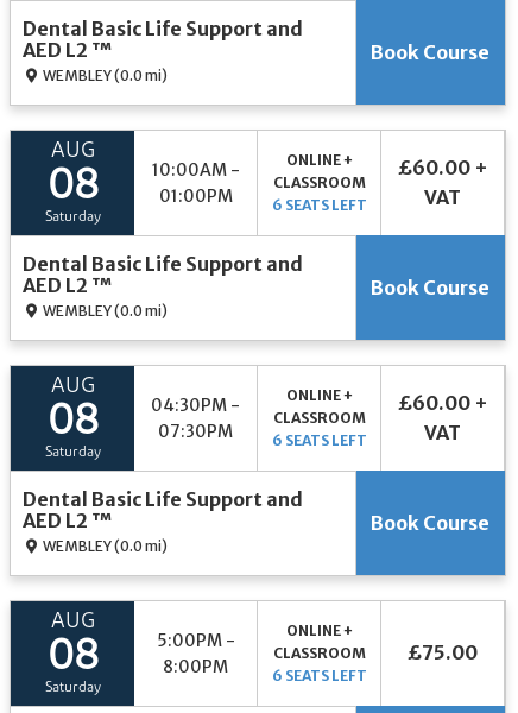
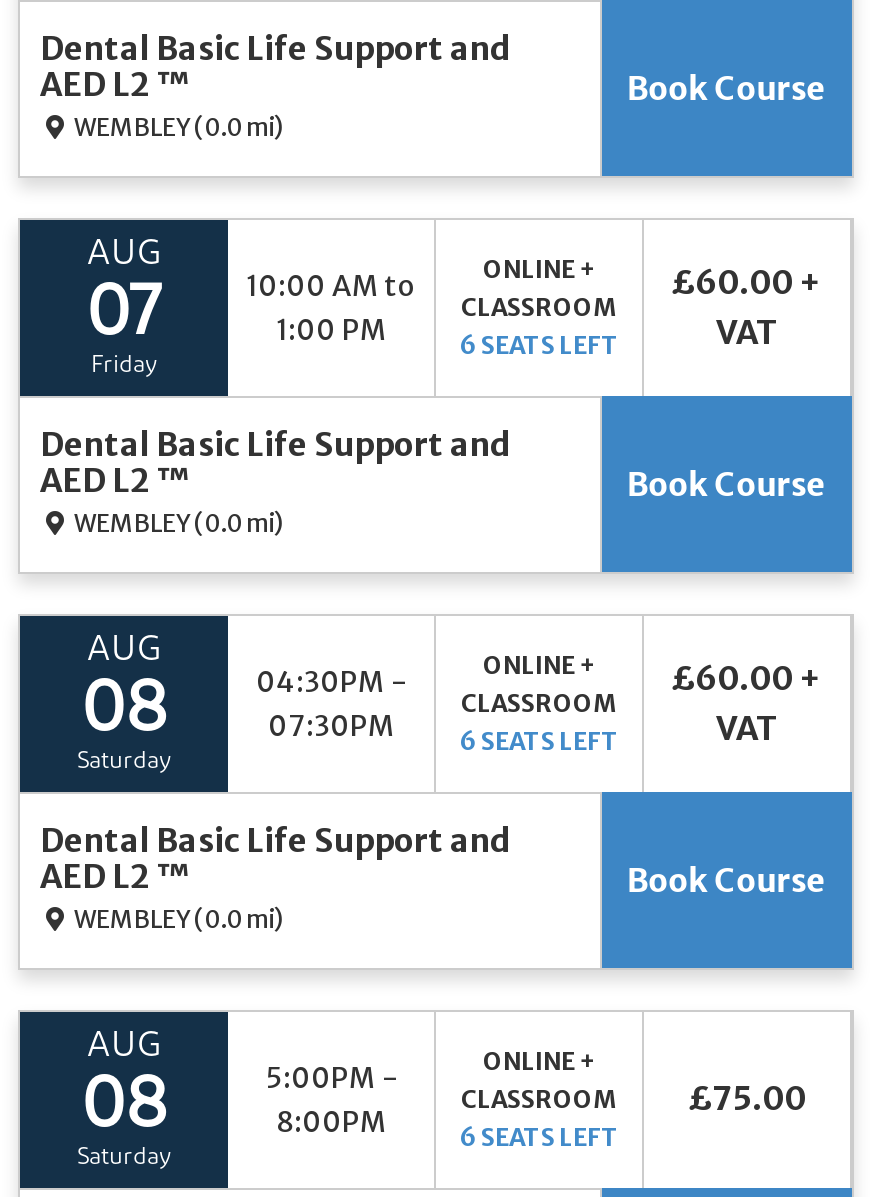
[151,159,239,207] 10:00AM - | 01:00PM -> [246,268,416,348] 10:00 AM to | 1:00 PM
[45,166,100,225] 08 | Saturday -> [86,280,162,378] 07 | Friday

